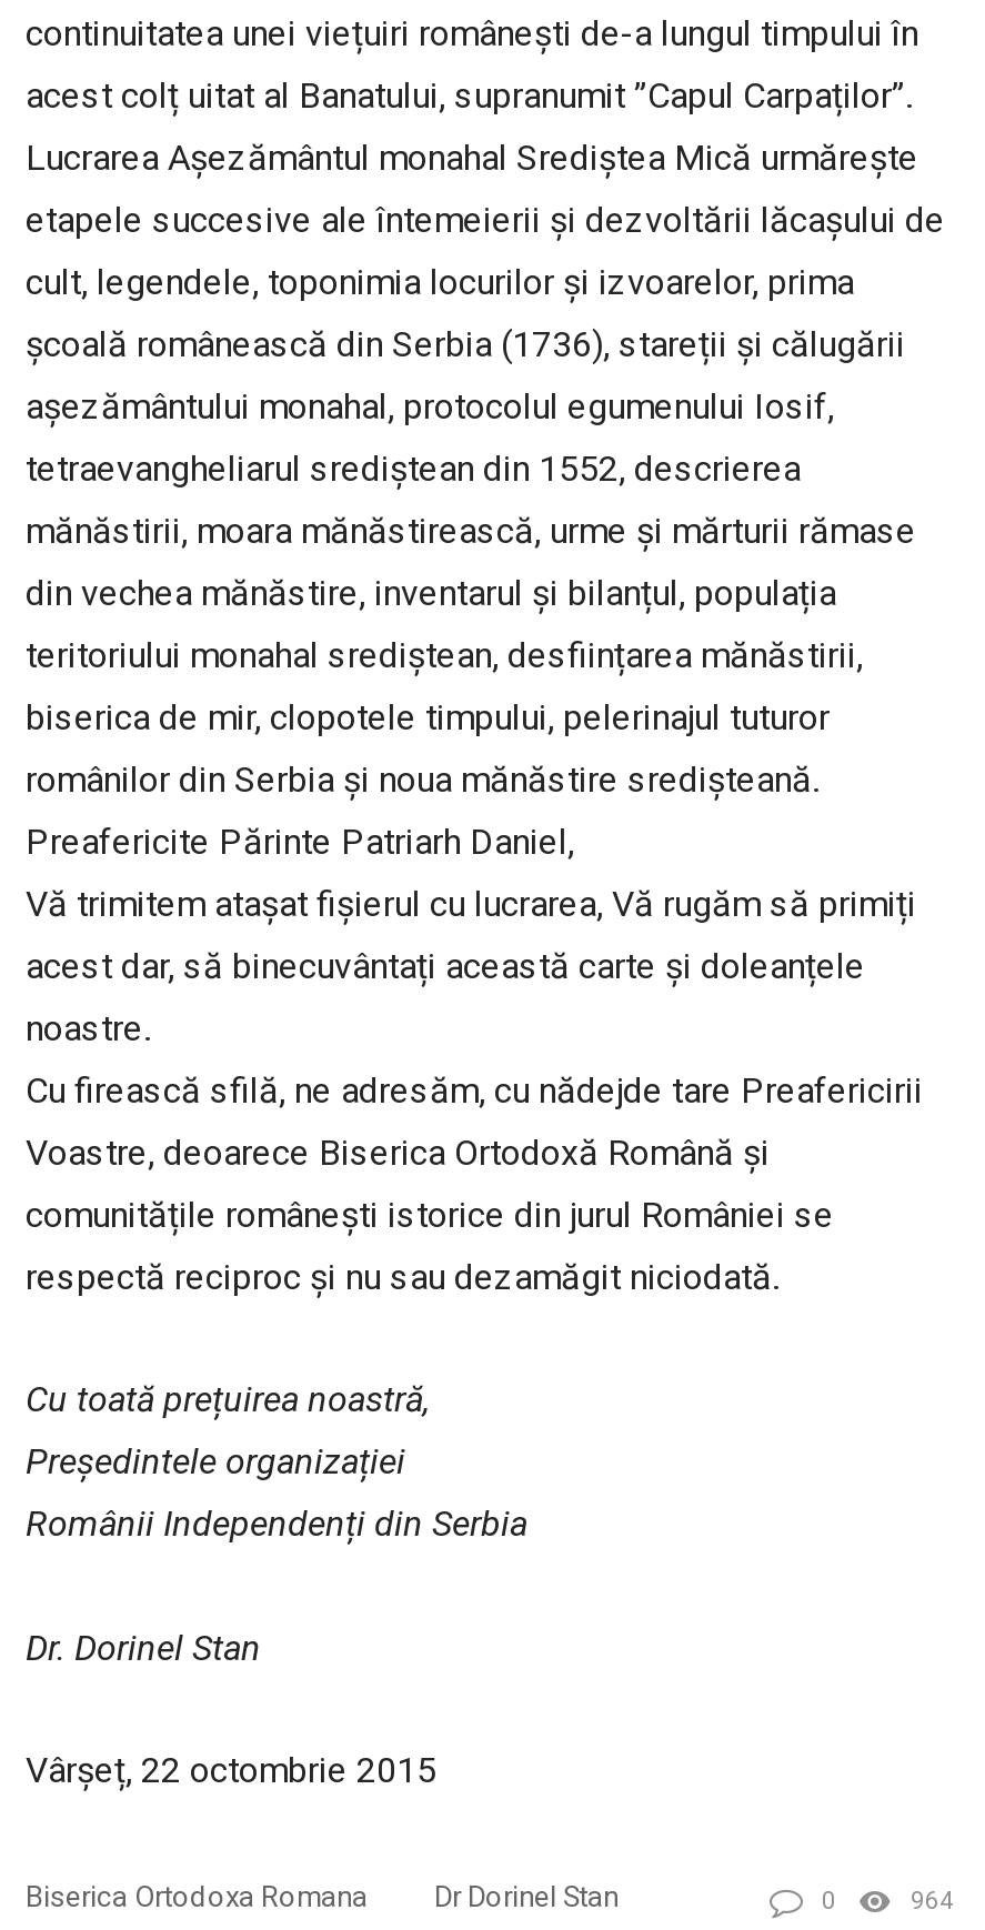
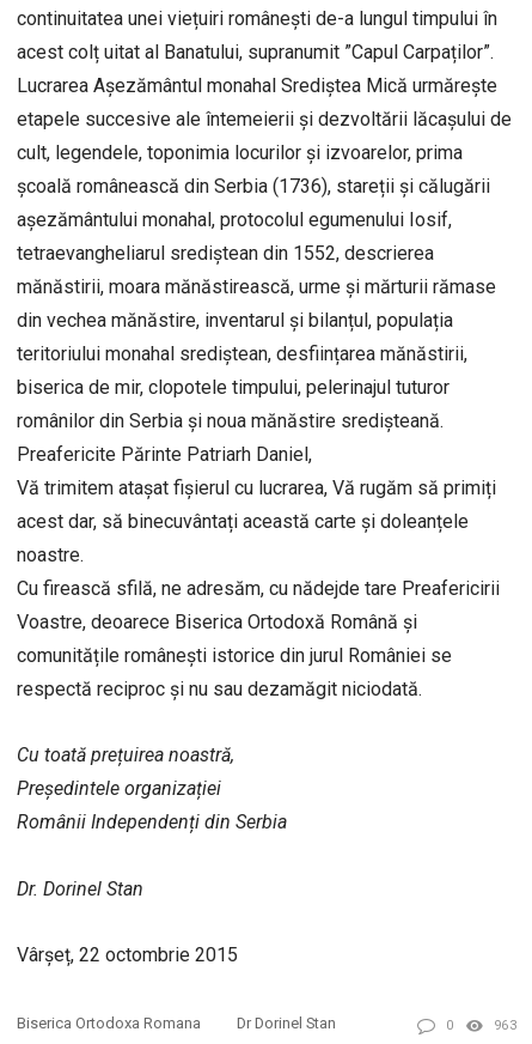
[911,1886,954,1915] 964 -> [493,1018,516,1033] 963

